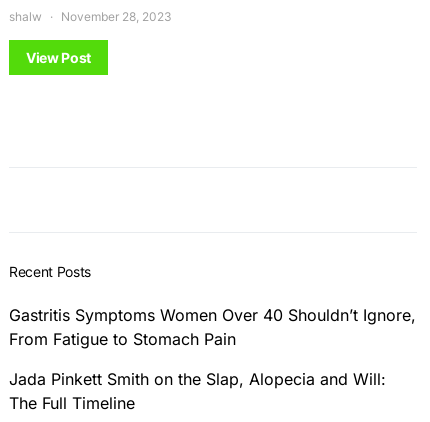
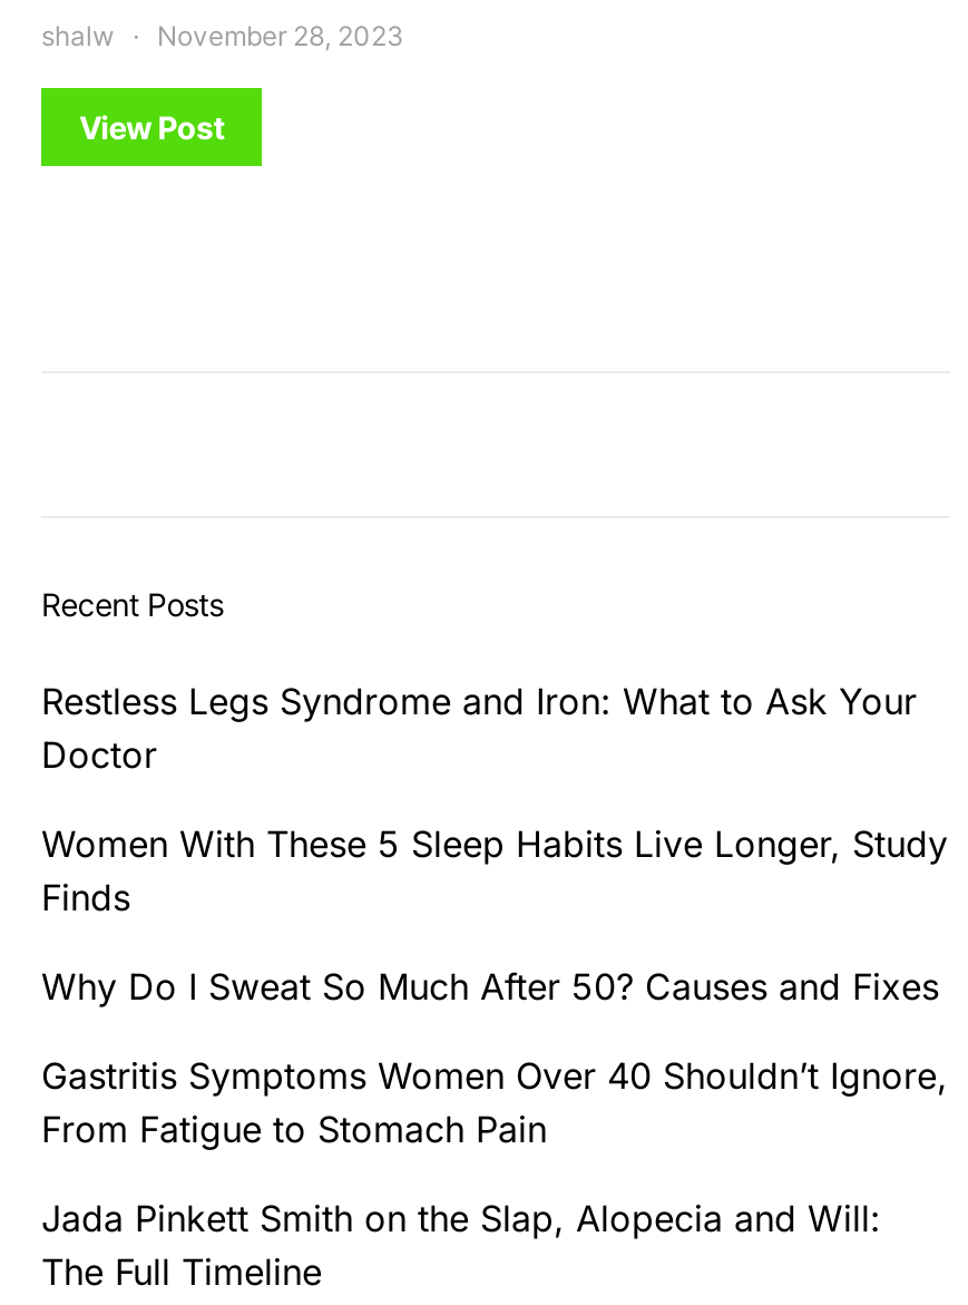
none -> [41,679,948,1009] Restless Legs Syndrome and Iron: What to Ask Your | Doctor | Women With These 5 Sleep Habits Live Longer, Study | Finds | Why Do I Sweat So Much After 50? Causes and Fixes

